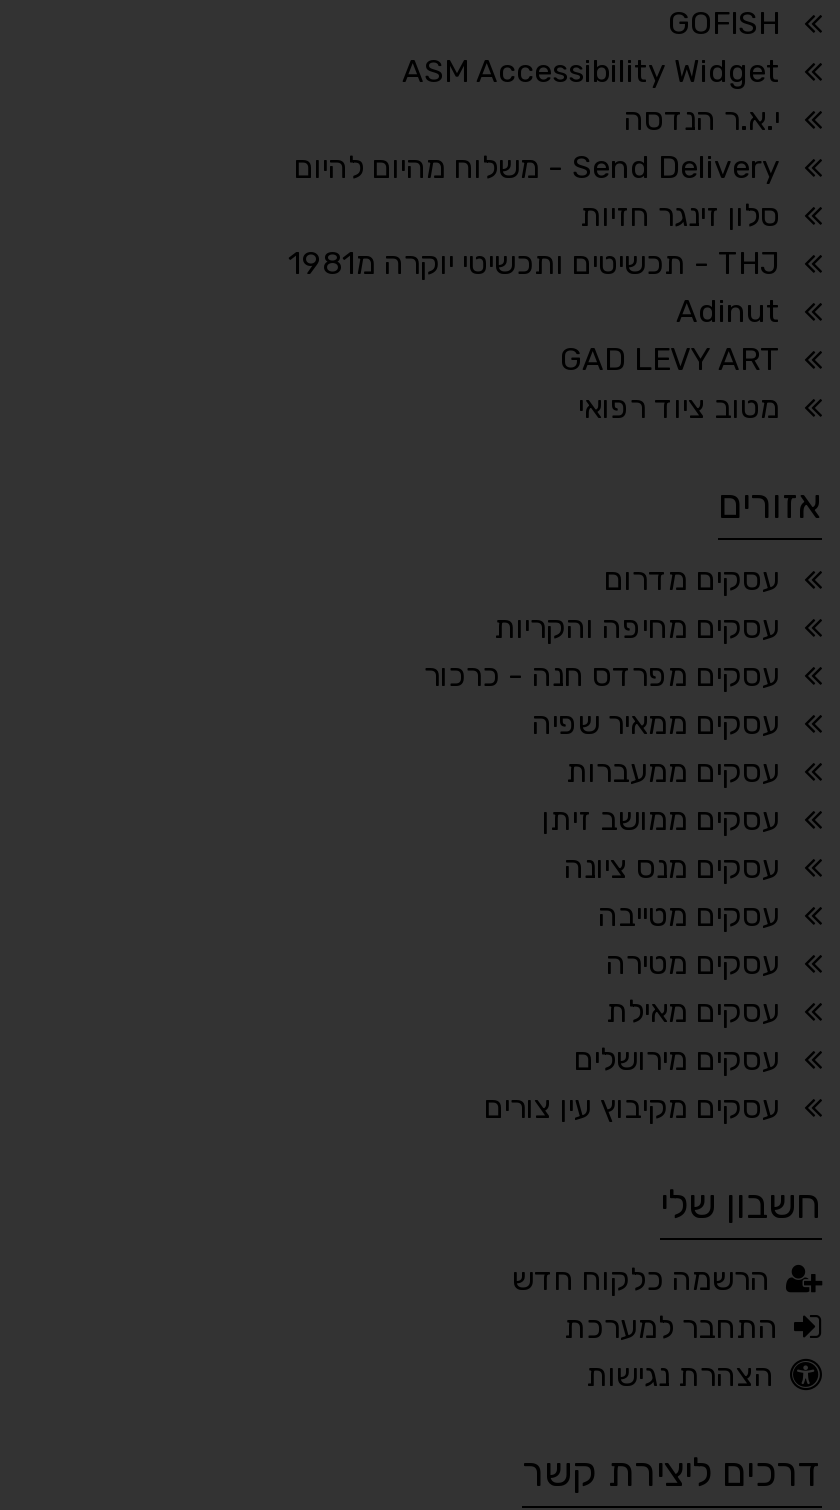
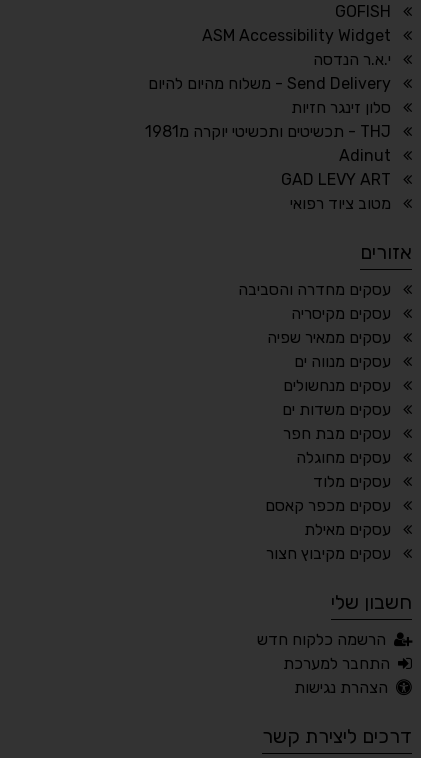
[424,561,788,695] עסקים מדרום | עסקים מחיפה והקריות | עסקים מפרדס חנה - כרכור -> [238,280,395,323] עסקים מחדרה והסביבה | עסקים מקיסריה
moved [532,705,788,743] -> [267,328,395,347]: עסקים ממאיר שפיה
[542,753,788,983] עסקים ממעברות | עסקים ממושב זיתן | עסקים מנס ציונה | עסקים מטייבה | עסקים מטירה -> [265,352,395,515] עסקים מנווה ים | עסקים מנחשולים | עסקים משדות ים | עסקים מבת חפר | עסקים מחוגלה | עסקים מלוד | עסקים מכפר קאסם
moved [606,993,788,1031] -> [304,520,395,539]: עסקים מאילת
[484,1041,788,1127] עסקים מירושלים | עסקים מקיבוץ עין צורים -> [266,544,395,563] עסקים מקיבוץ חצור

